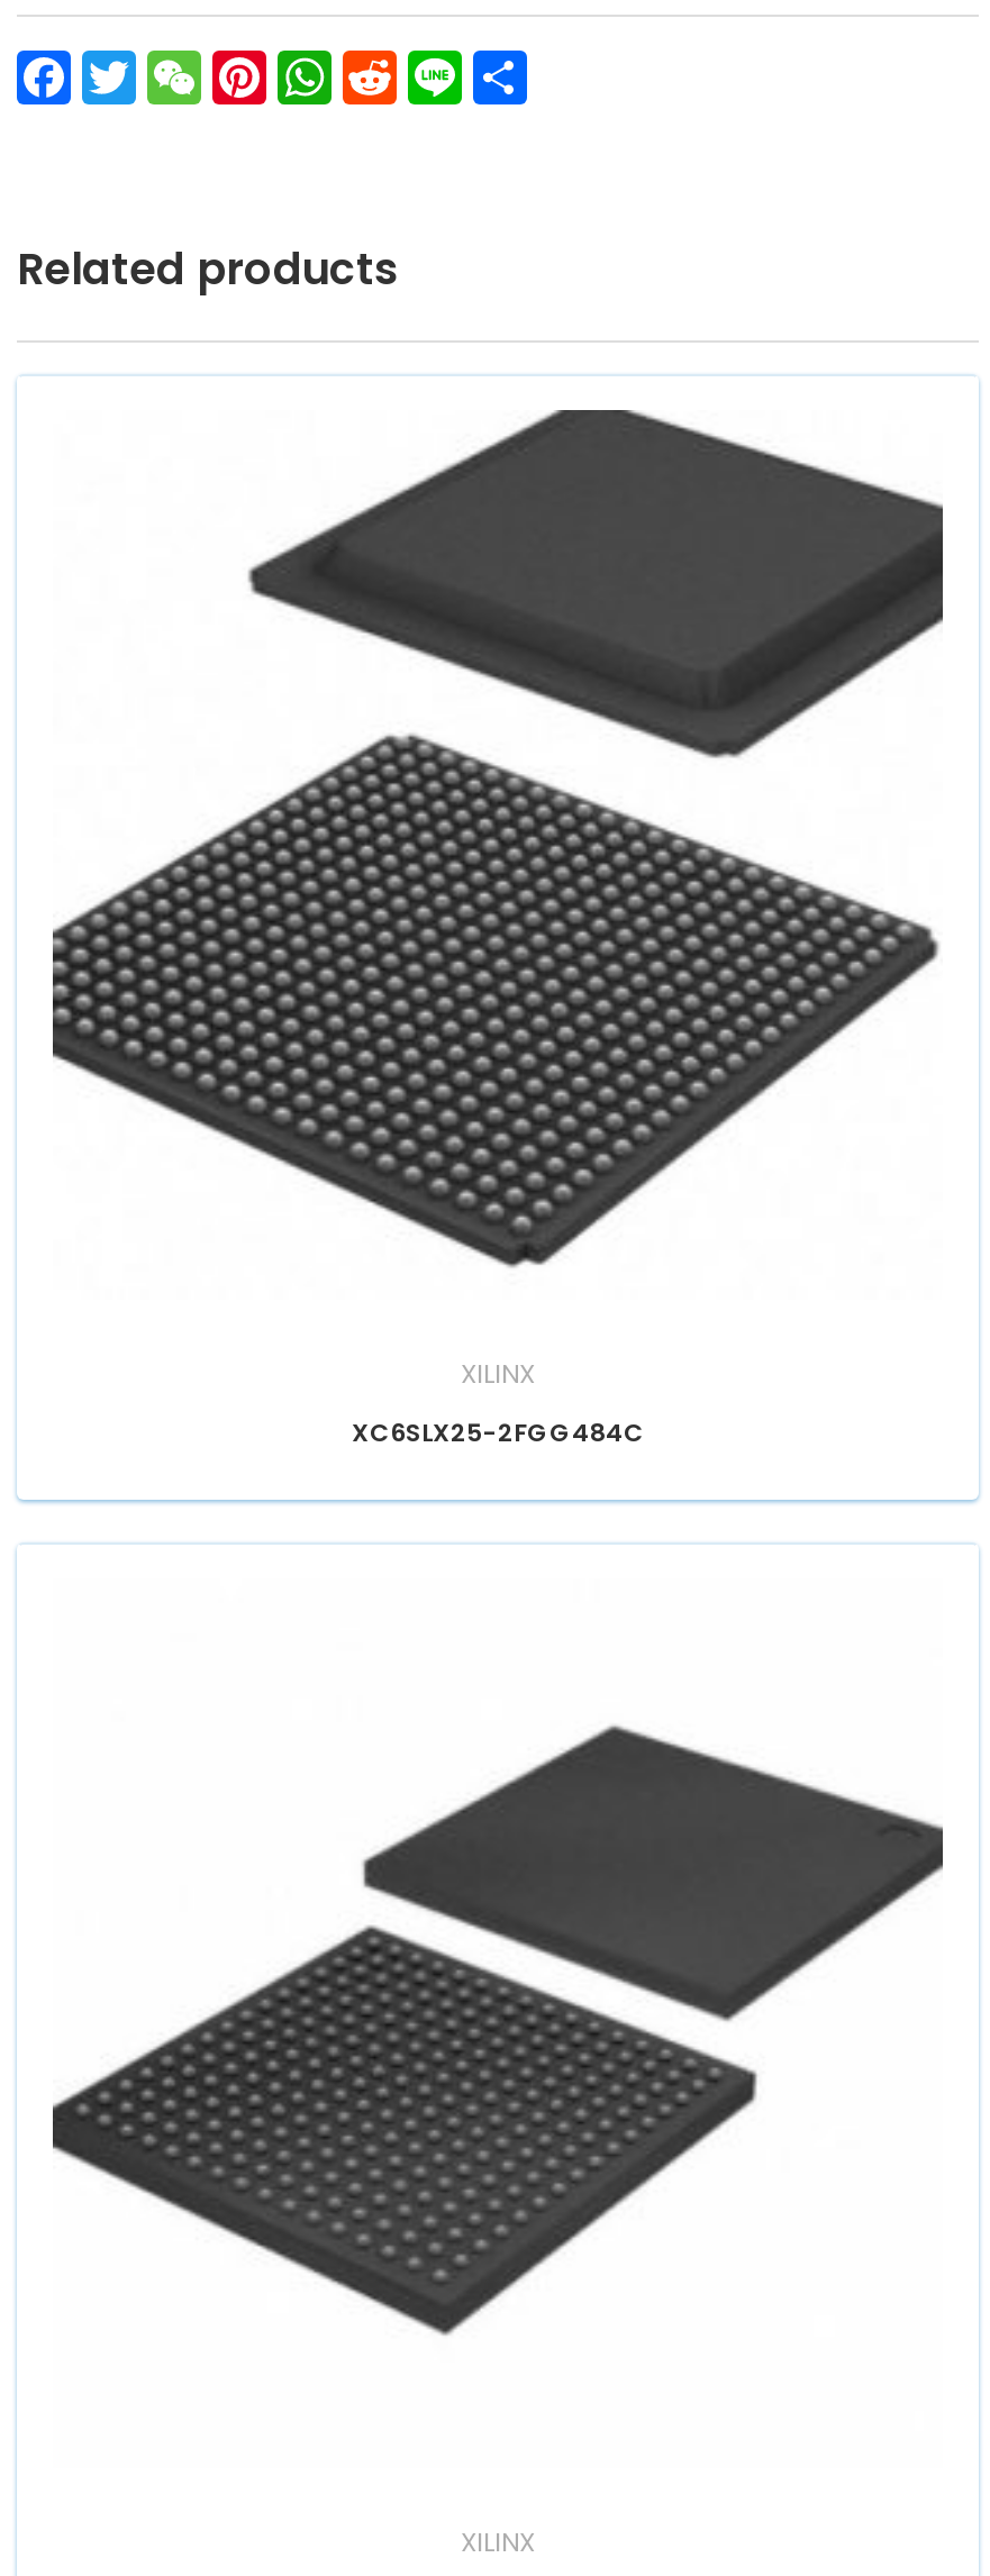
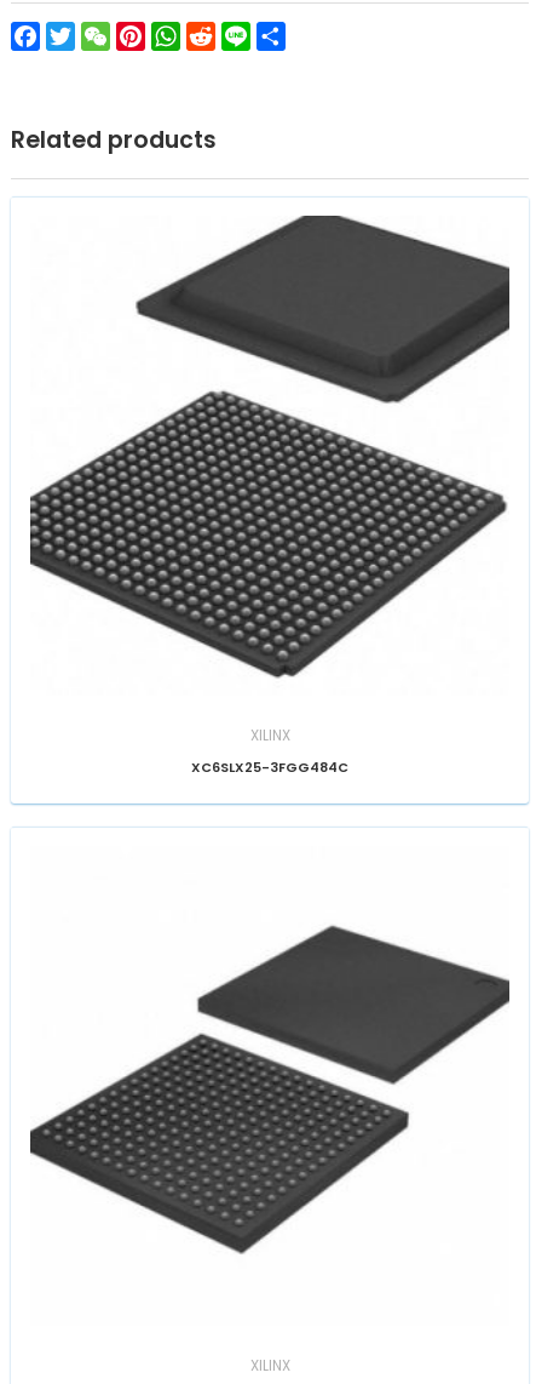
[352,1418,644,1451] XC6SLX25-2FGG484C -> [191,759,348,777] XC6SLX25-3FGG484C

